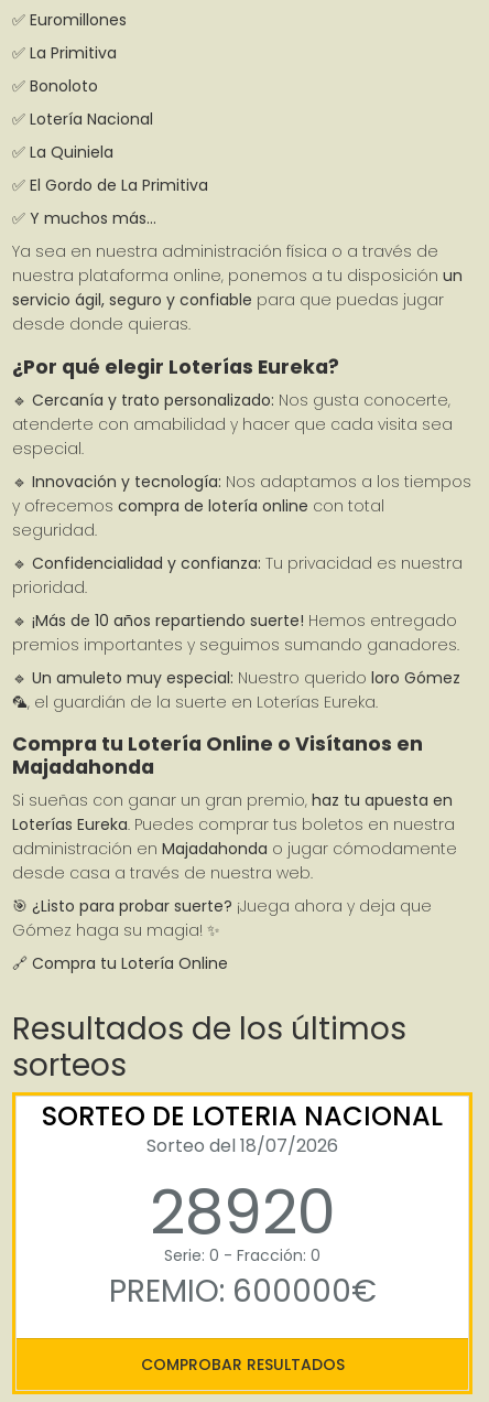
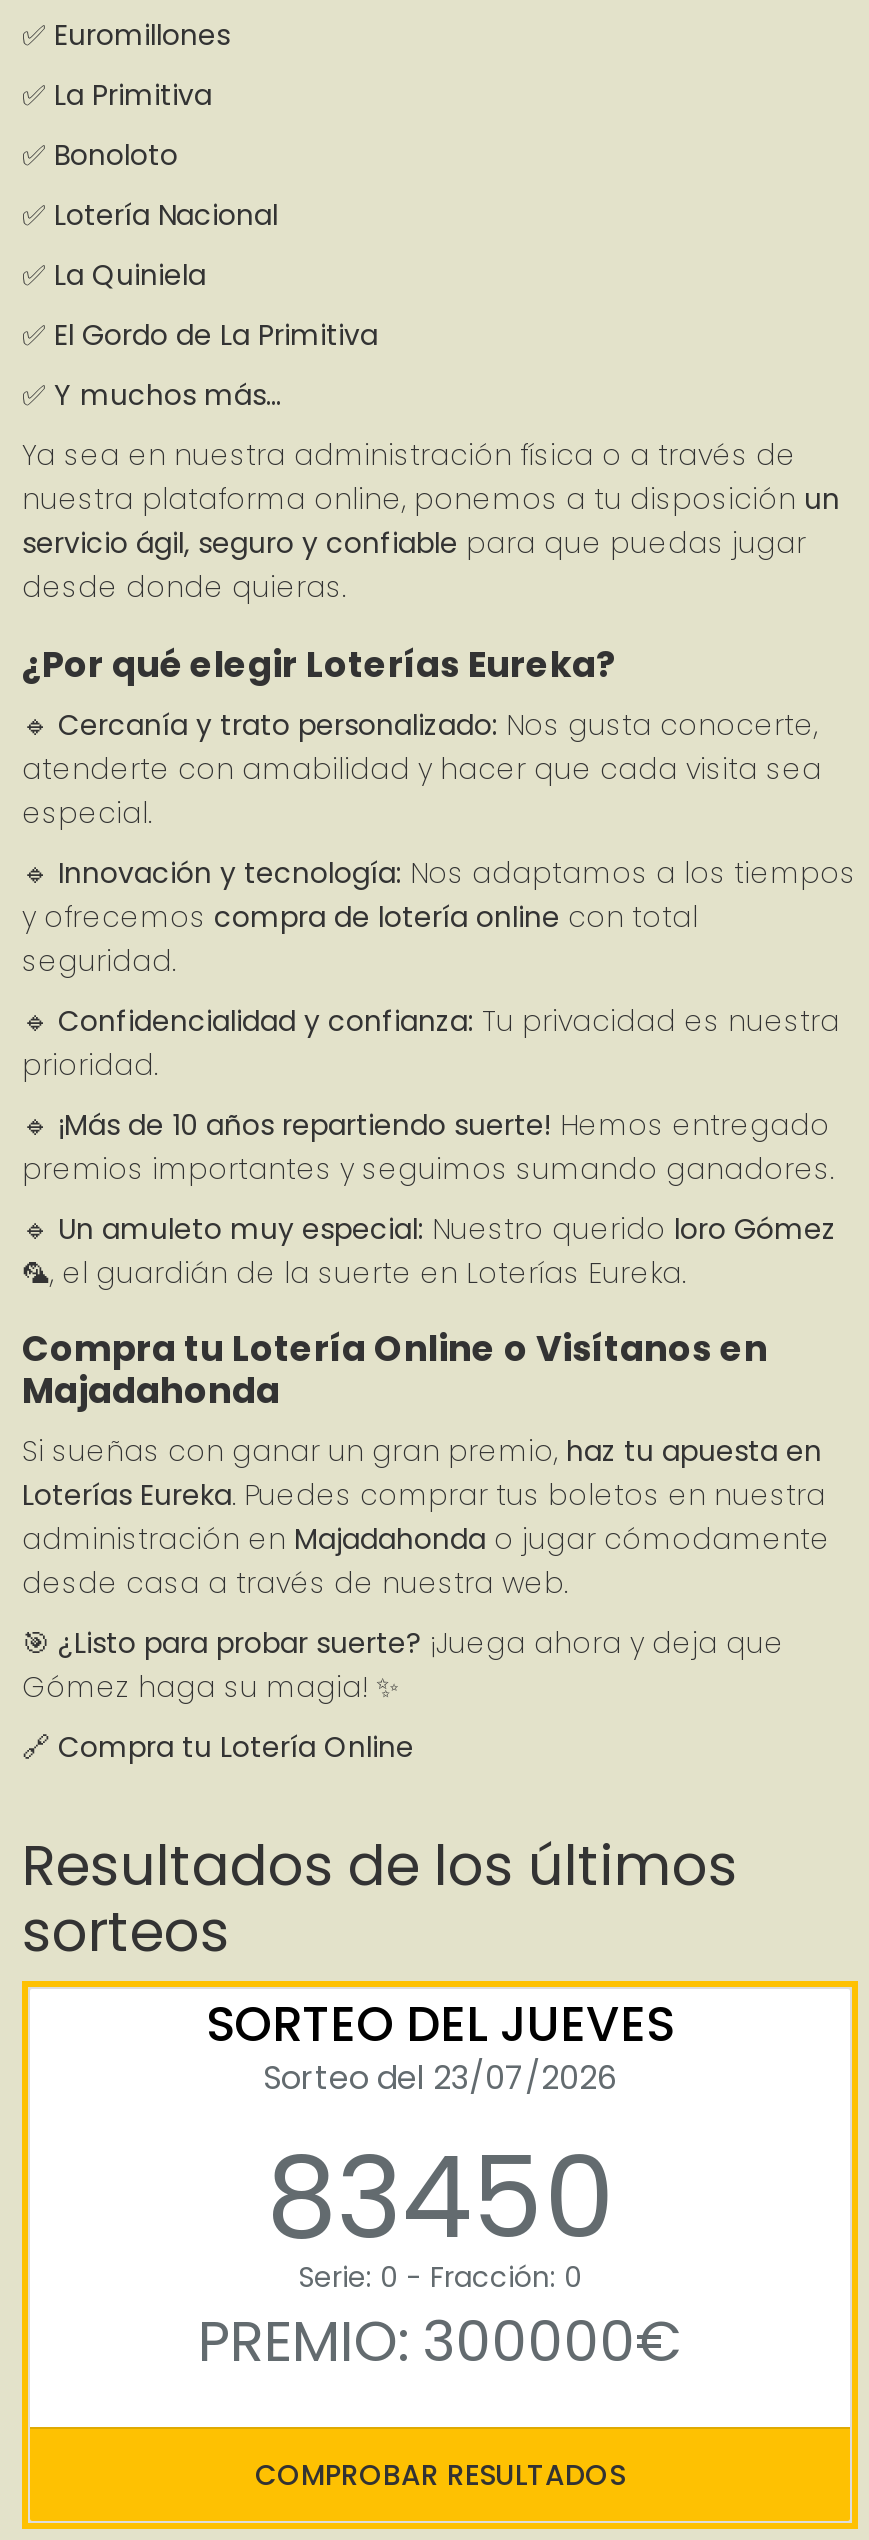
[42,1098,443,1256] SORTEO DE LOTERIA NACIONAL | Sorteo del 18/07/2026 | 28920 -> [206,1991,674,2277] SORTEO DEL JUEVES | Sorteo del 23/07/2026 | 83450
[108,1270,376,1313] PREMIO: 600000€ -> [198,2303,682,2381] PREMIO: 300000€

